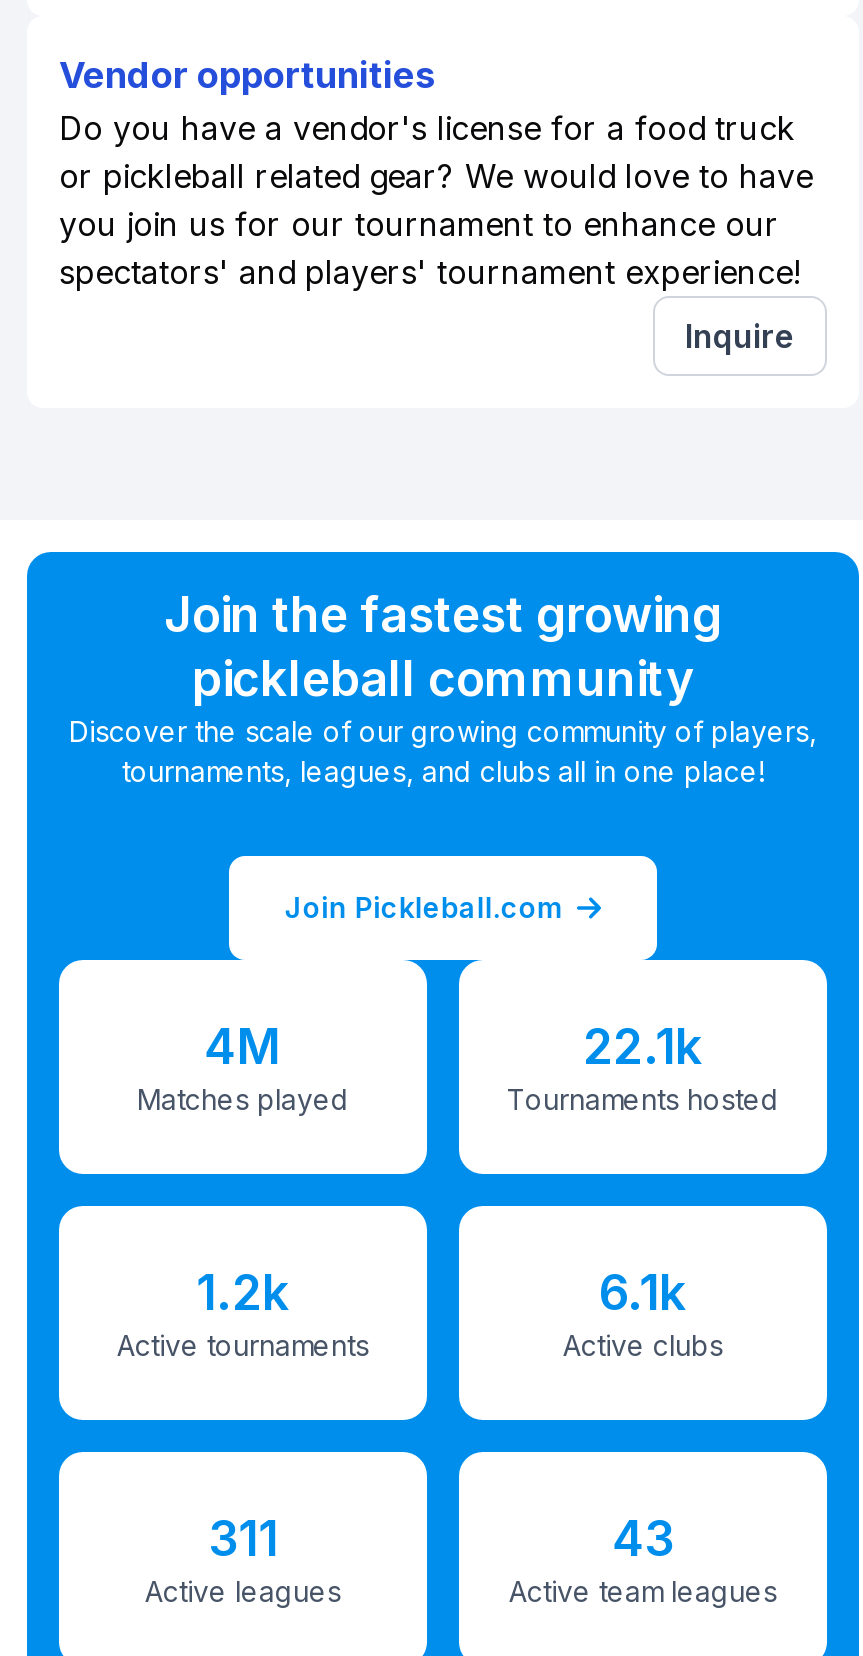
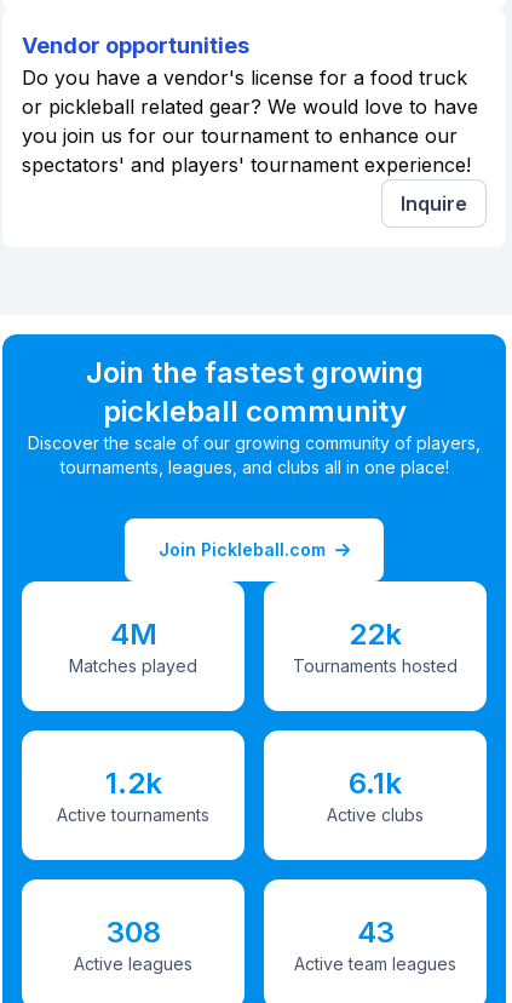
[583,1017,703,1075] 22.1k -> [349,616,402,651] 22k
[208,1509,278,1567] 311 -> [106,914,160,949] 308

